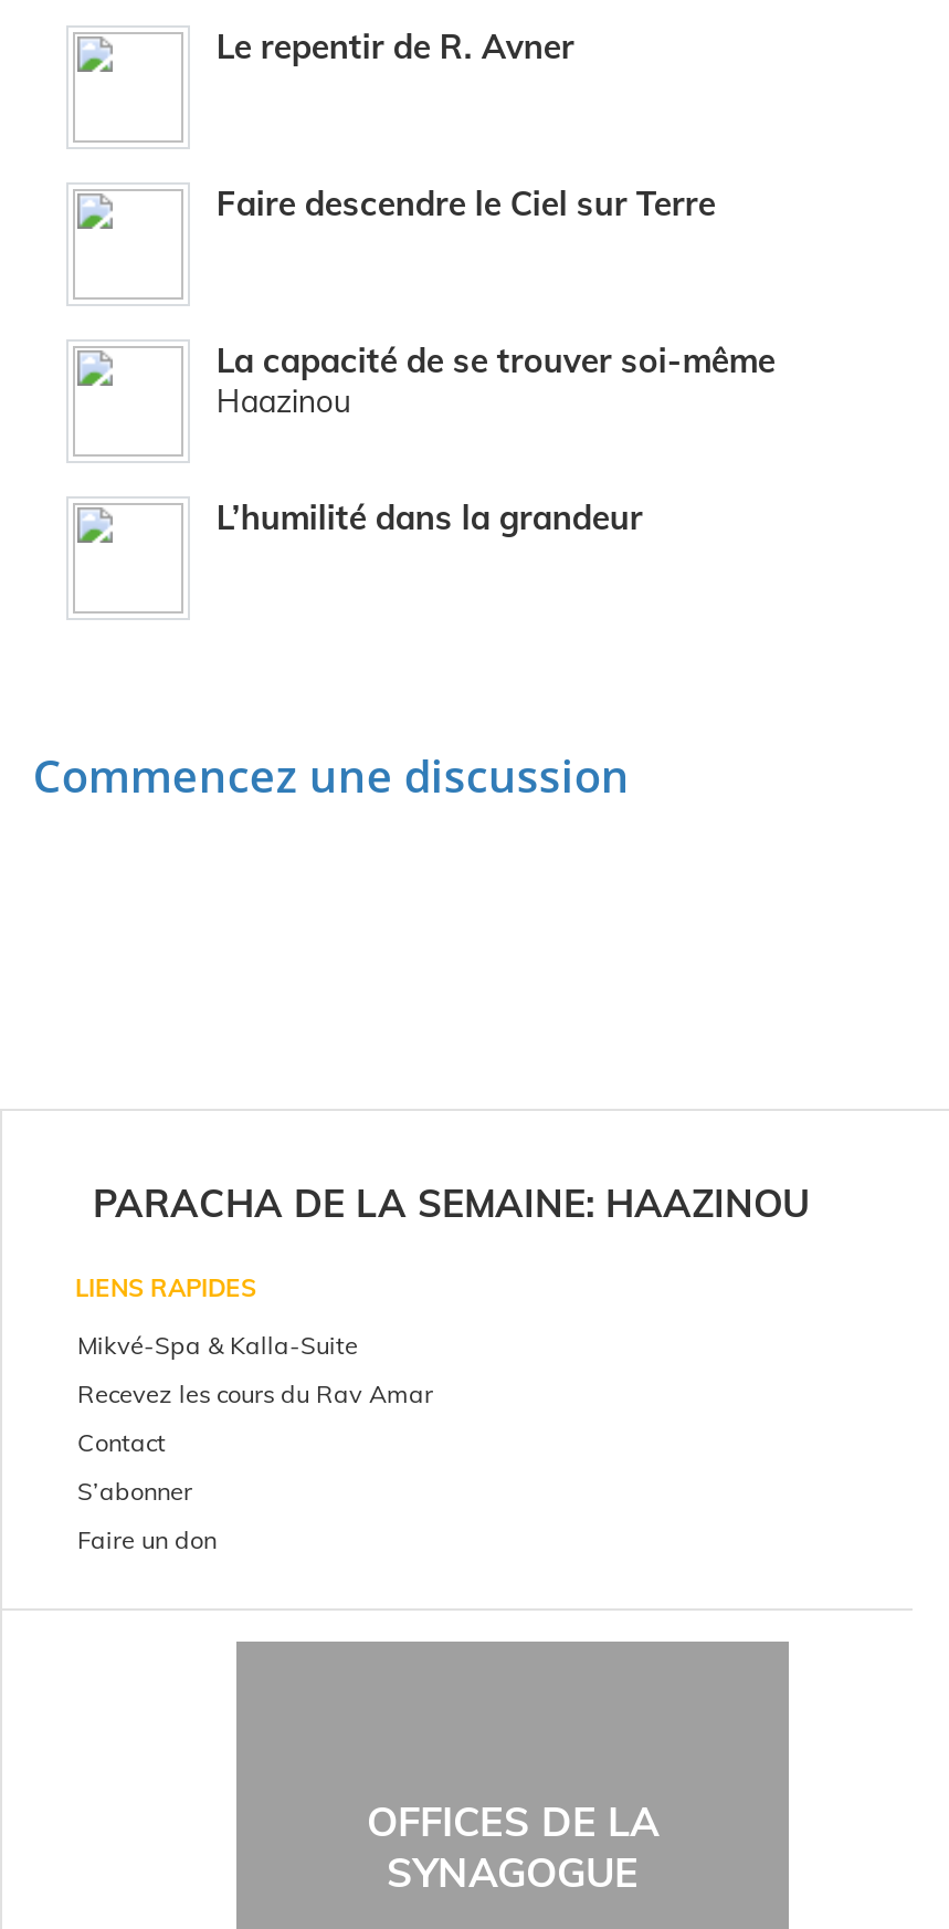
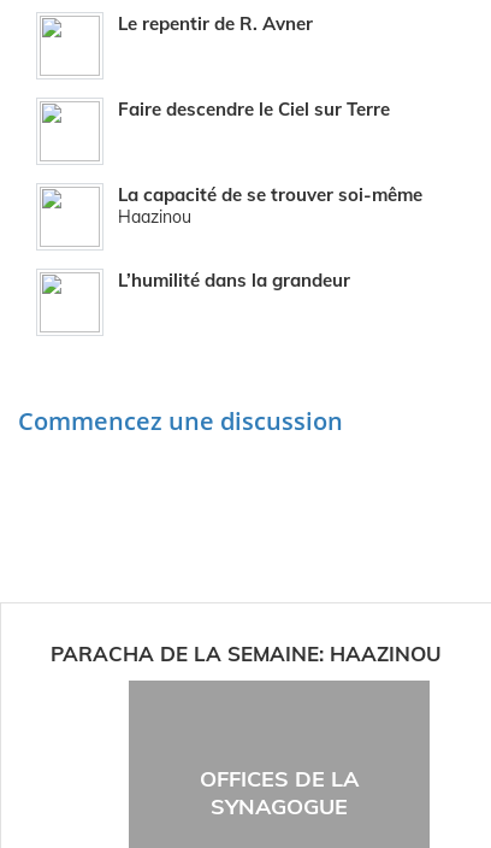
[75,1271,433,1554] LIENS RAPIDES | Mikvé-Spa & Kalla-Suite | Recevez les cours du Rav Amar | Contact | S’abonner | Faire un don -> none

